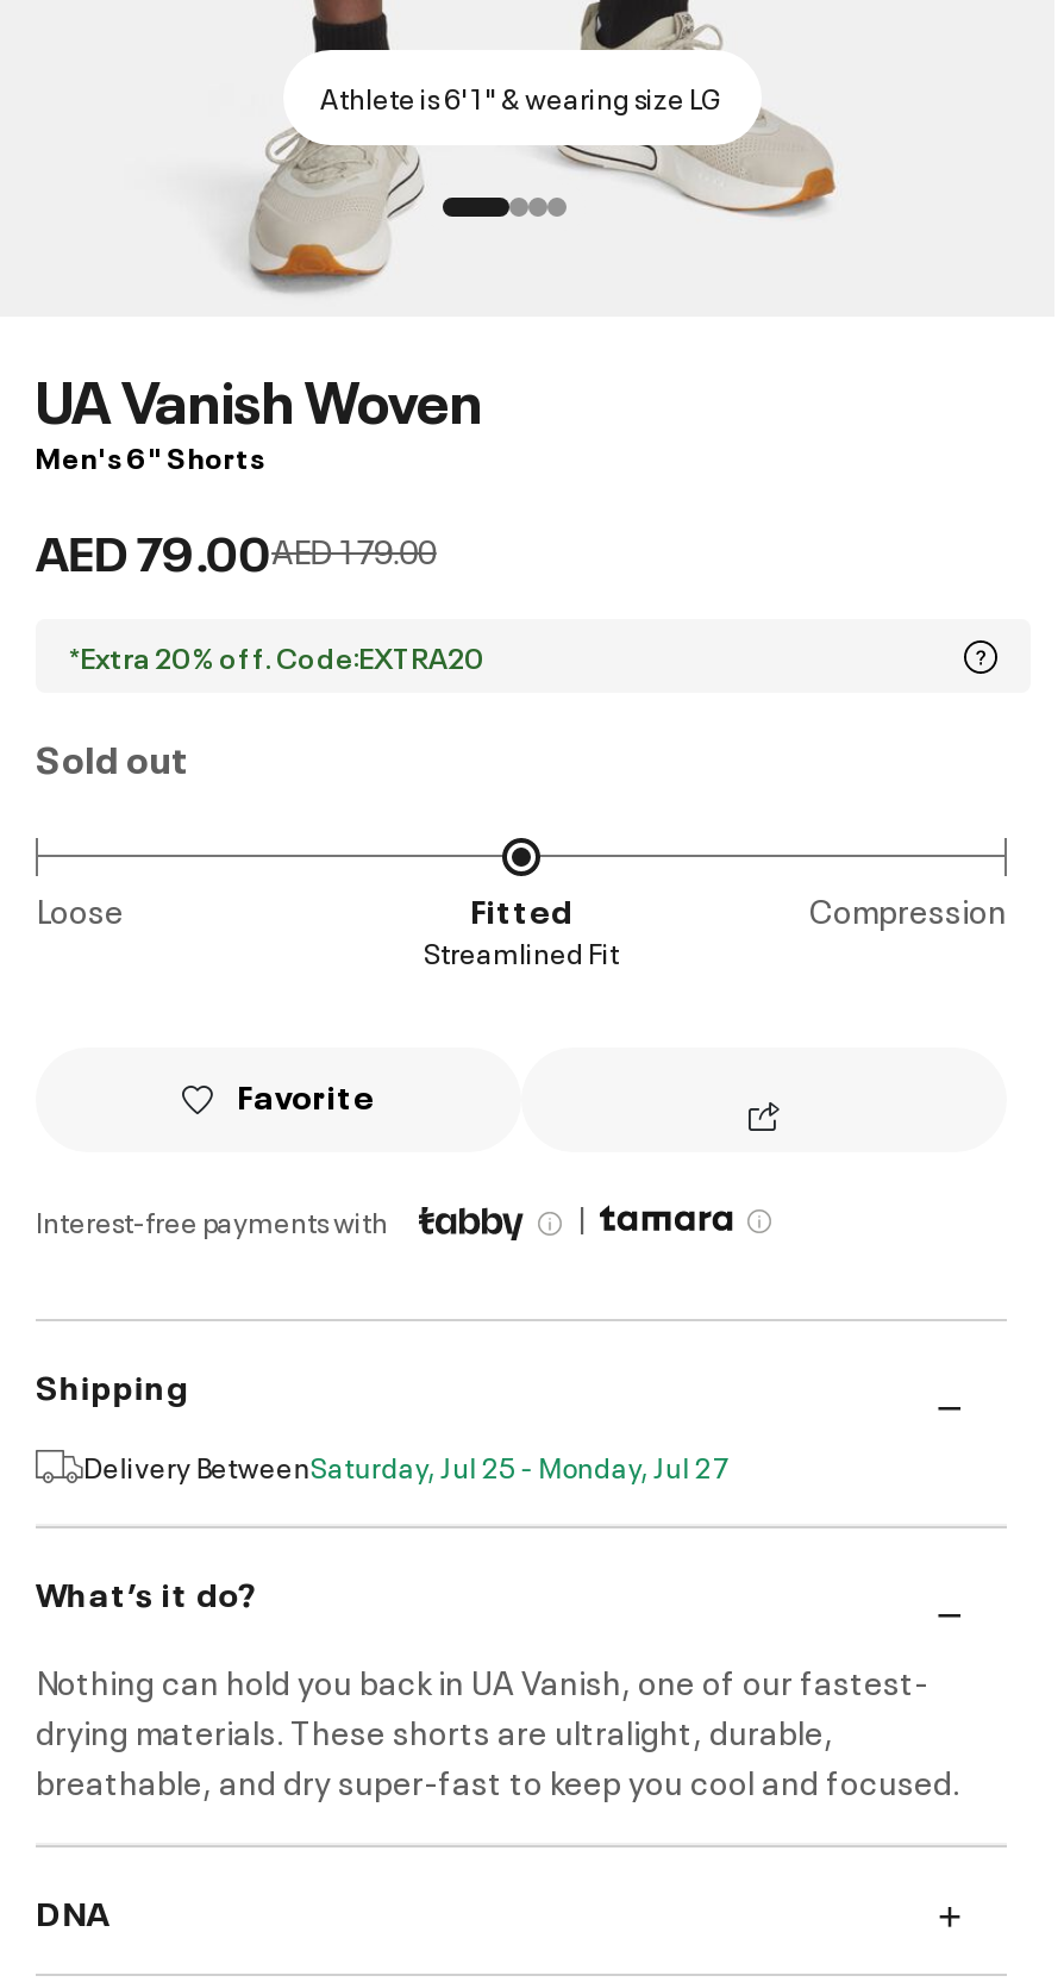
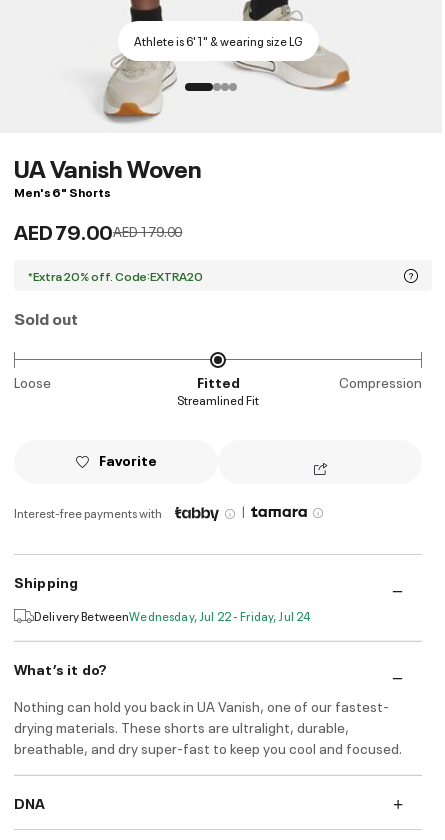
[83,1444,729,1485] Delivery BetweenSaturday, Jul 25 - Monday, Jul 27 -> [34,607,310,624] Delivery BetweenWednesday, Jul 22 - Friday, Jul 24

